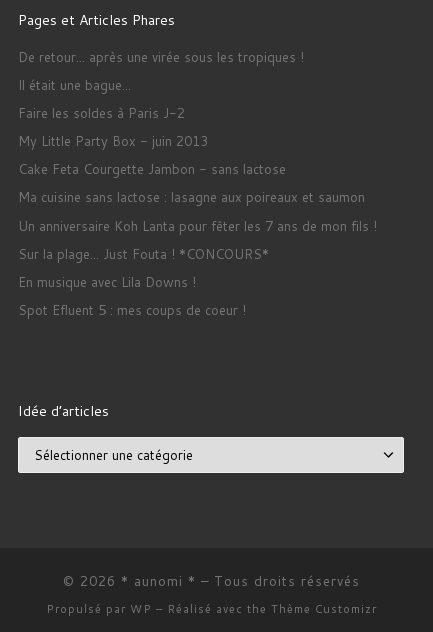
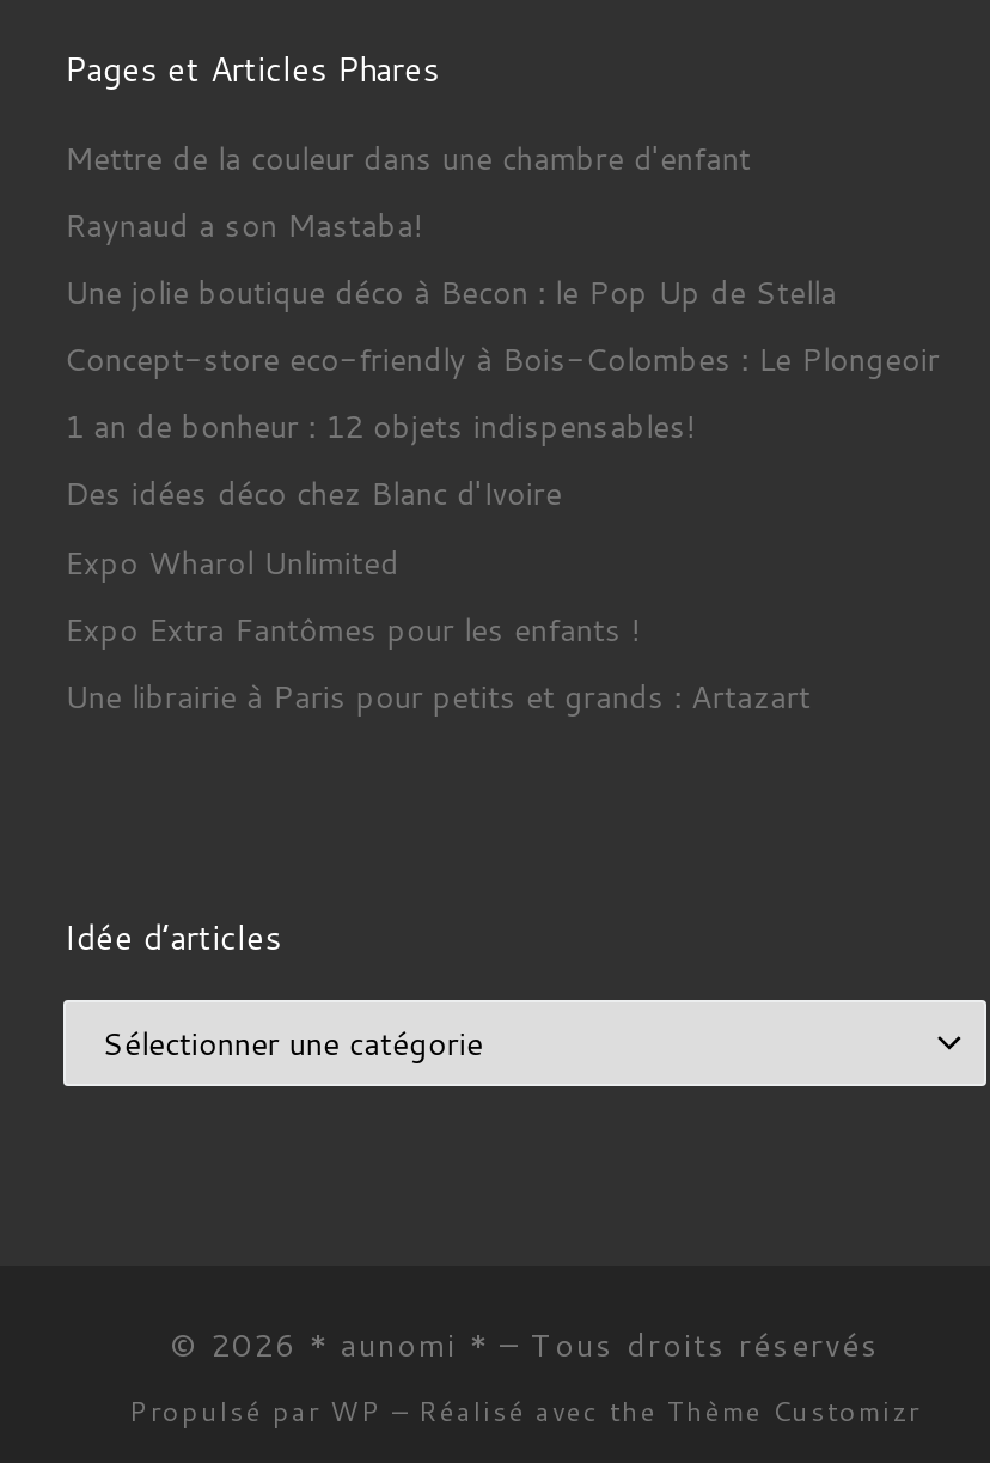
[18,48,377,319] De retour... après une virée sous les tropiques ! | Il était une bague... | Faire les soldes à Paris J-2 | My Little Party Box - juin 2013 | Cake Feta Courgette Jambon - sans lactose | Ma cuisine sans lactose : lasagne aux poireaux et saumon | Un anniversaire Koh Lanta pour fêter les 7 ans de mon fils ! | Sur la plage... Just Fouta ! *CONCOURS* | En musique avec Lila Downs ! | Spot Efluent 5 : mes coups de coeur ! -> [64,135,939,718] Mettre de la couleur dans une chambre d'enfant | Raynaud a son Mastaba! | Une jolie boutique déco à Becon : le Pop Up de Stella | Concept-store eco-friendly à Bois-Colombes : Le Plongeoir | 1 an de bonheur : 12 objets indispensables! | Des idées déco chez Blanc d'Ivoire | Expo Wharol Unlimited | Expo Extra Fantômes pour les enfants ! | Une librairie à Paris pour petits et grands : Artazart

